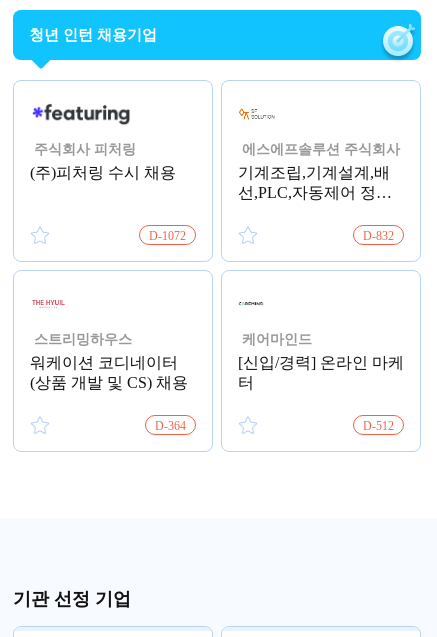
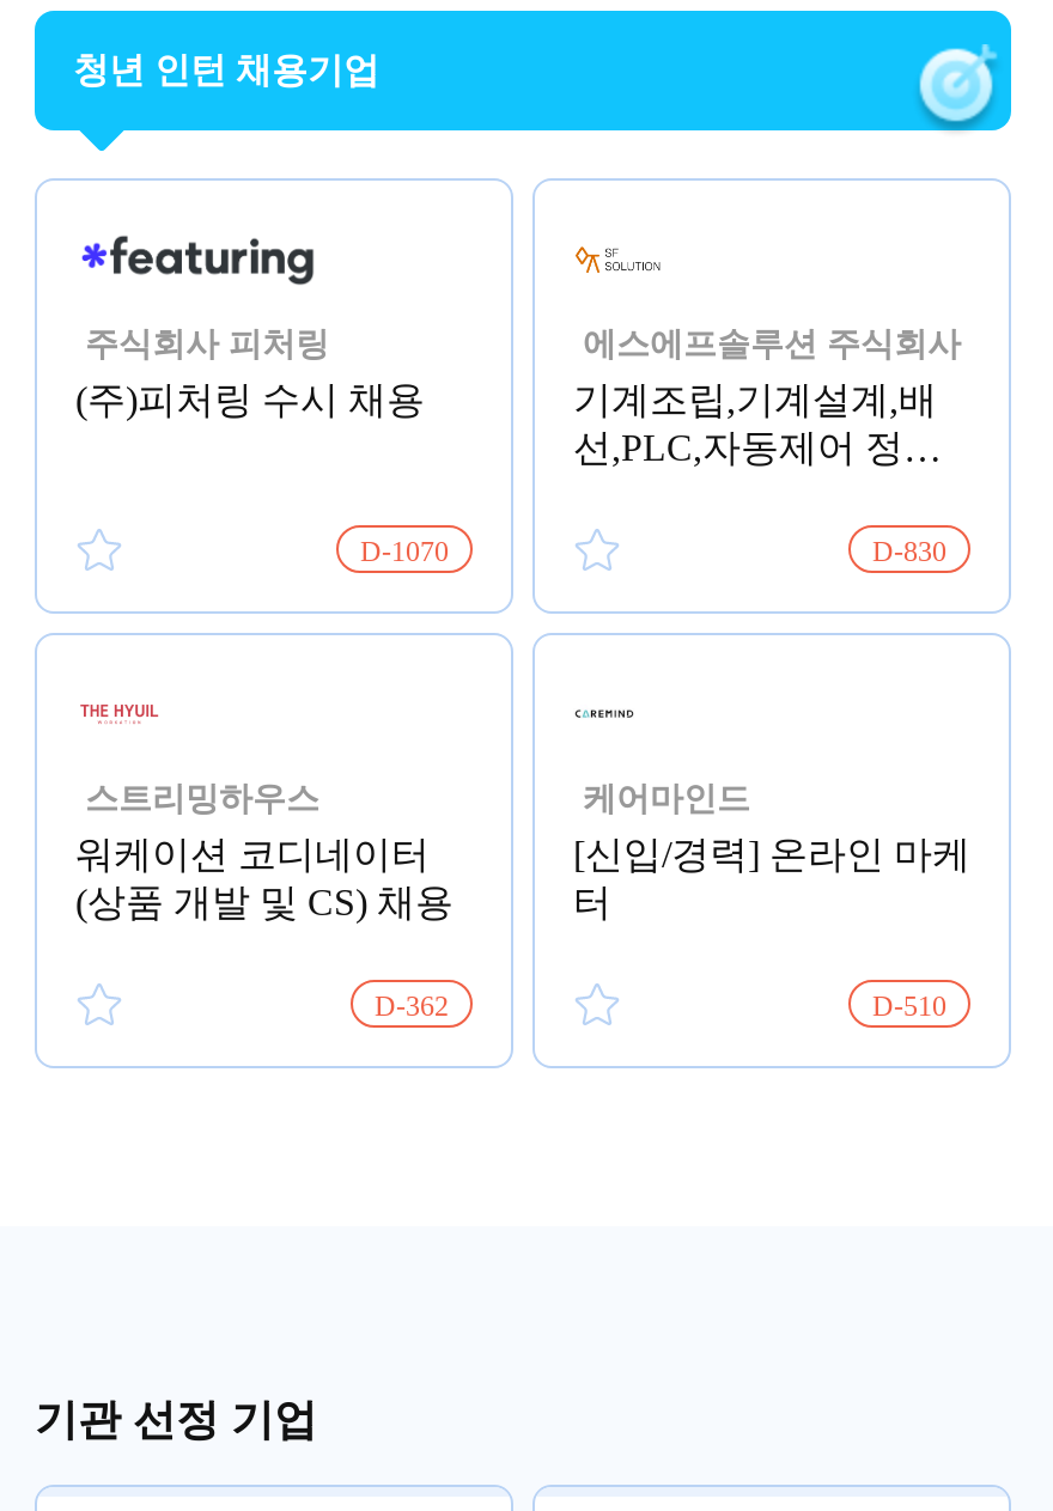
[149,229,186,243] D-1072 -> [360,535,449,569] D-1070
[363,229,394,243] D-832 -> [872,535,947,569] D-830
[155,419,186,433] D-364 -> [375,990,449,1024] D-362
[363,419,394,433] D-512 -> [872,990,947,1024] D-510

